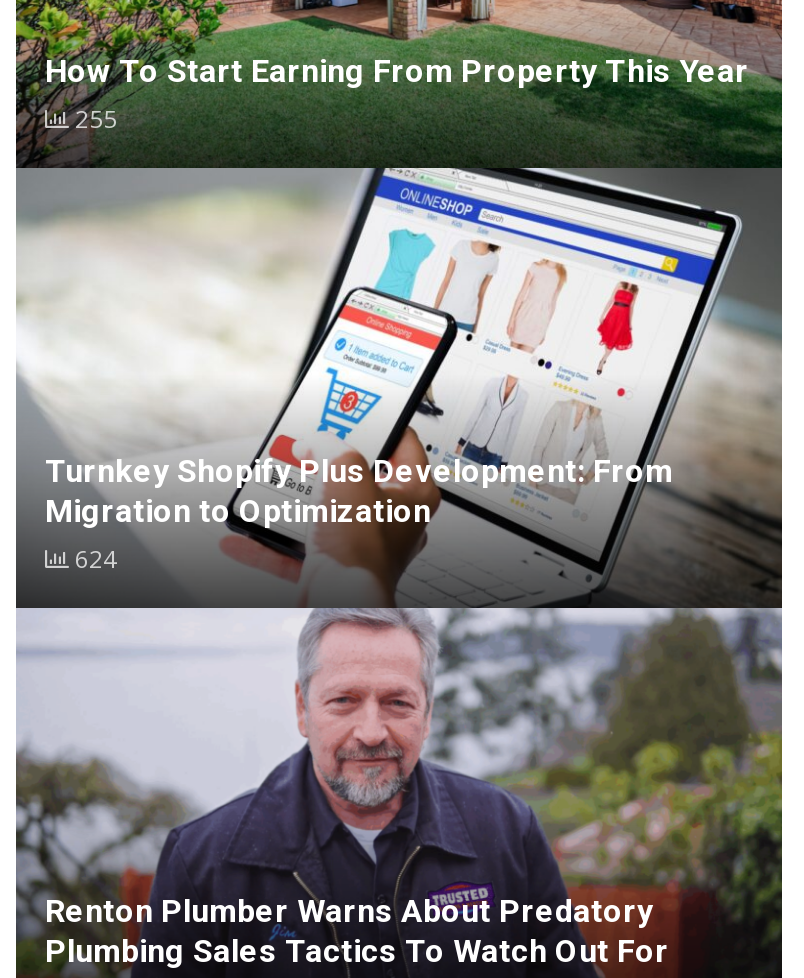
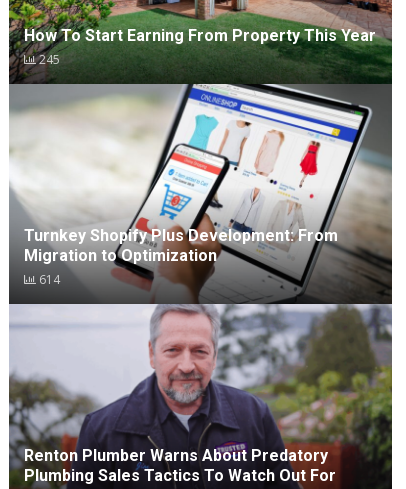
[75,103,117,137] 255 -> [38,51,59,68] 245
[75,543,117,577] 624 -> [38,271,59,288] 614

